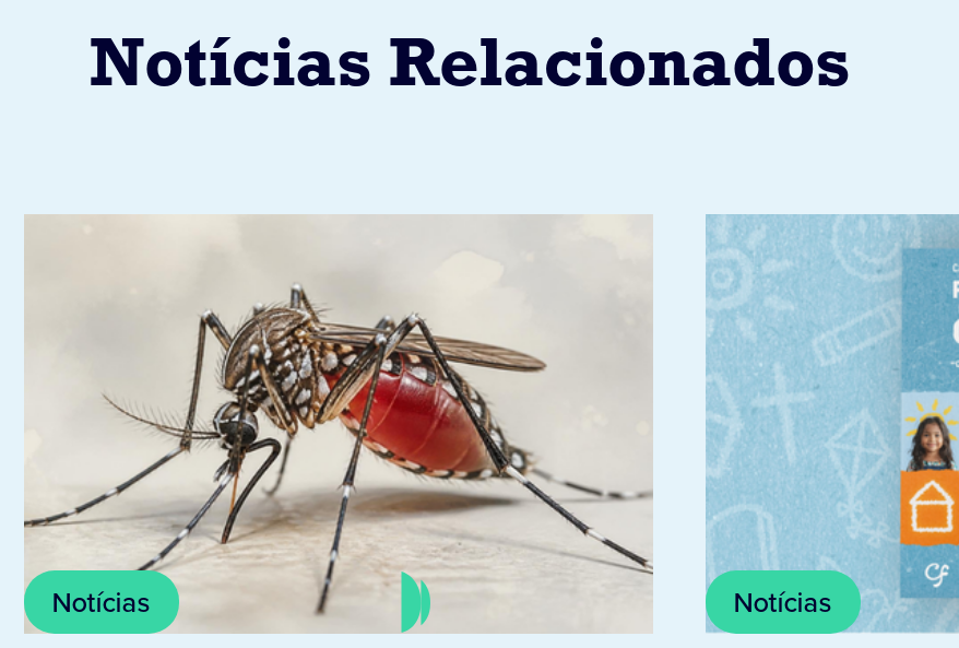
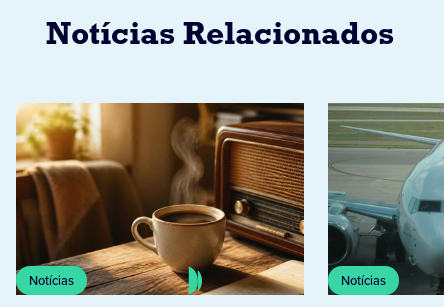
[24,214,653,634] [image] -> [15,102,305,296] [image]
[706,214,952,634] [image] -> [327,102,441,296] [image]

